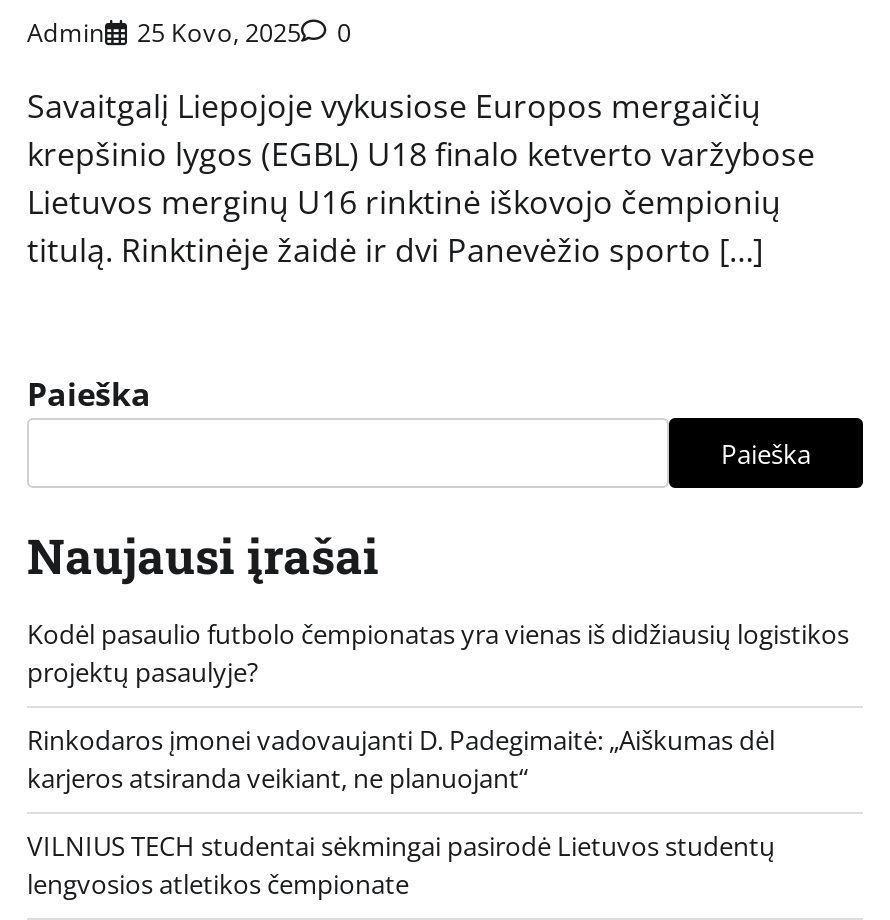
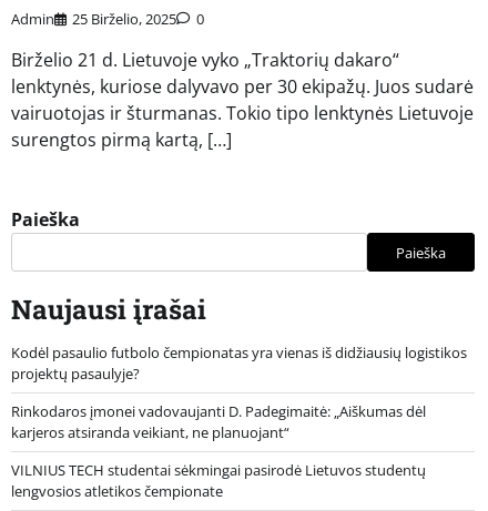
[27,15,351,51] Admin 25 Kovo, 2025 0 -> [11,9,204,29] Admin 25 Birželio, 2025 0
[27,85,815,273] Savaitgalį Liepojoje vykusiose Europos mergaičių | krepšinio lygos (EGBL) U18 finalo ketverto varžybose | Lietuvos merginų U16 rinktinė iškovojo čempionių | titulą. Rinktinėje žaidė ir dvi Panevėžio sporto […] -> [11,48,474,152] Birželio 21 d. Lietuvoje vyko „Traktorių dakaro“ | lenktynės, kuriose dalyvavo per 30 ekipažų. Juos sudarė | vairuotojas ir šturmanas. Tokio tipo lenktynės Lietuvoje | surengtos pirmą kartą, […]

